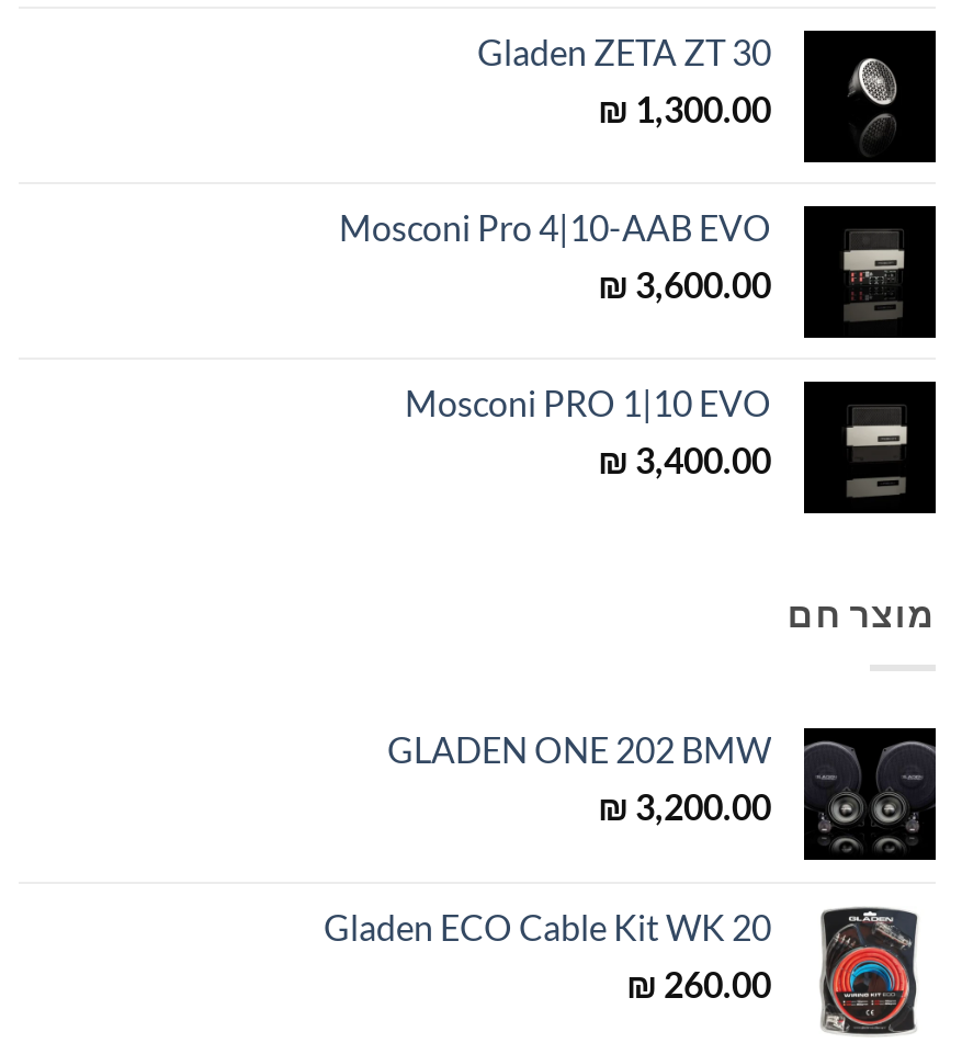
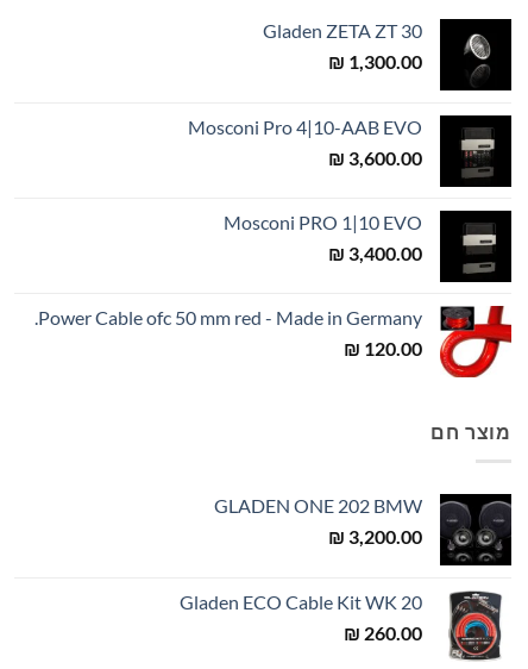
none -> [38,305,513,379] [image] | Power Cable ofc 50 mm red - Made in Germany. | ₪ 120.00

